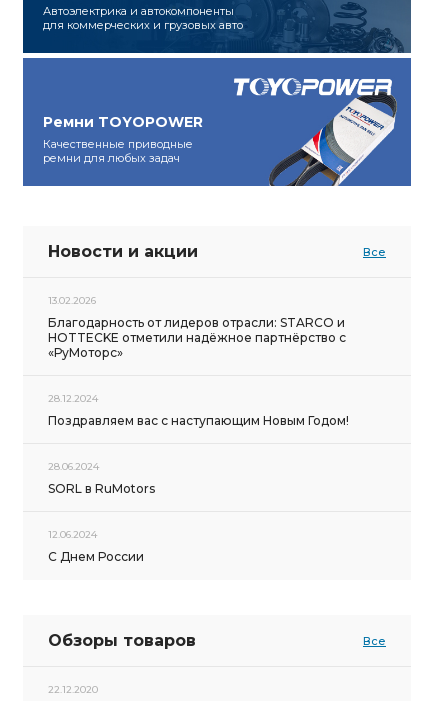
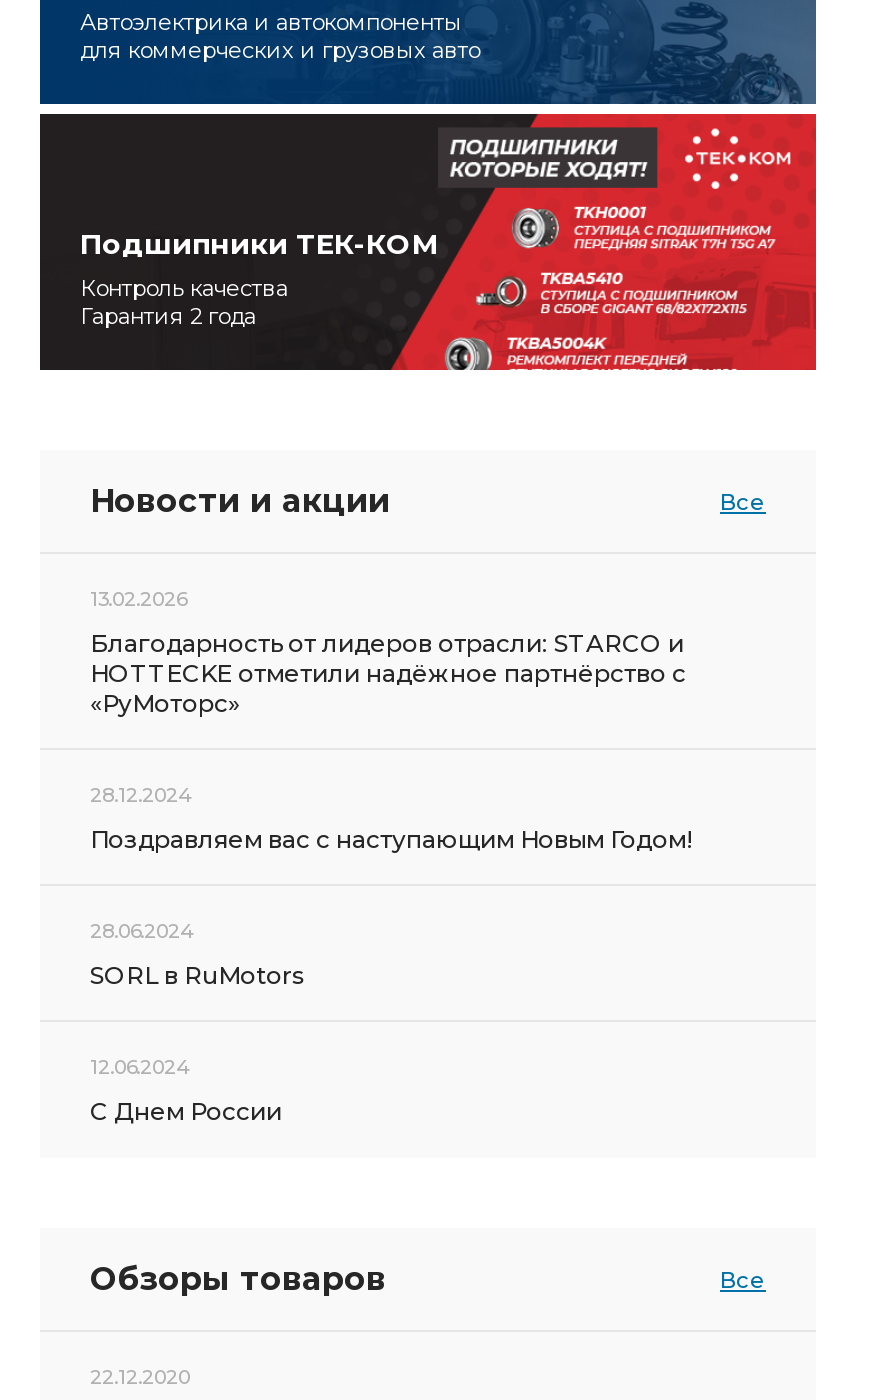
[22,57,412,187] [image] | Ремни TOYOPOWER | Качественные приводные | ремни для любых задач -> [38,112,818,372] [image] | Подшипники ТЕК-КОМ | Контроль качества | Гарантия 2 года

